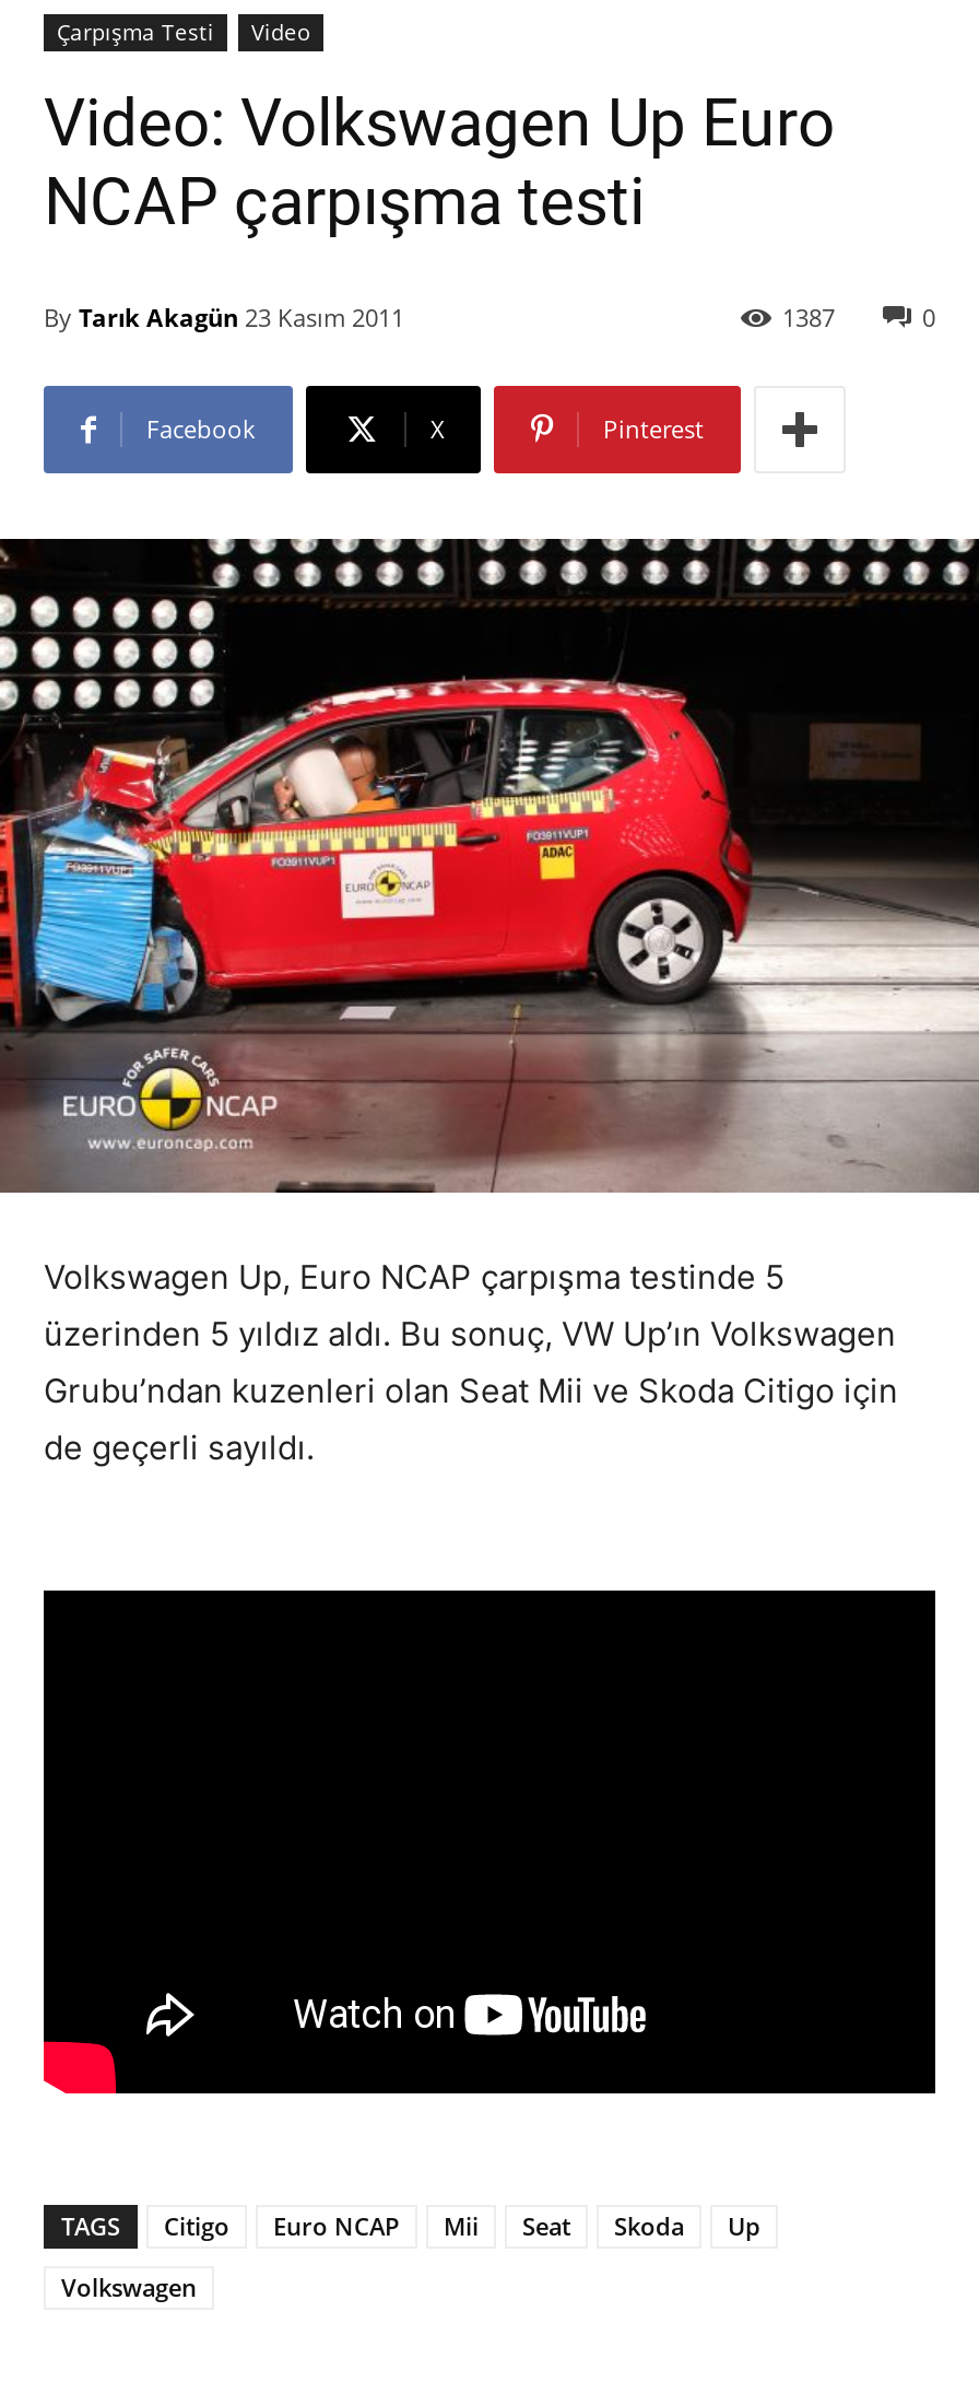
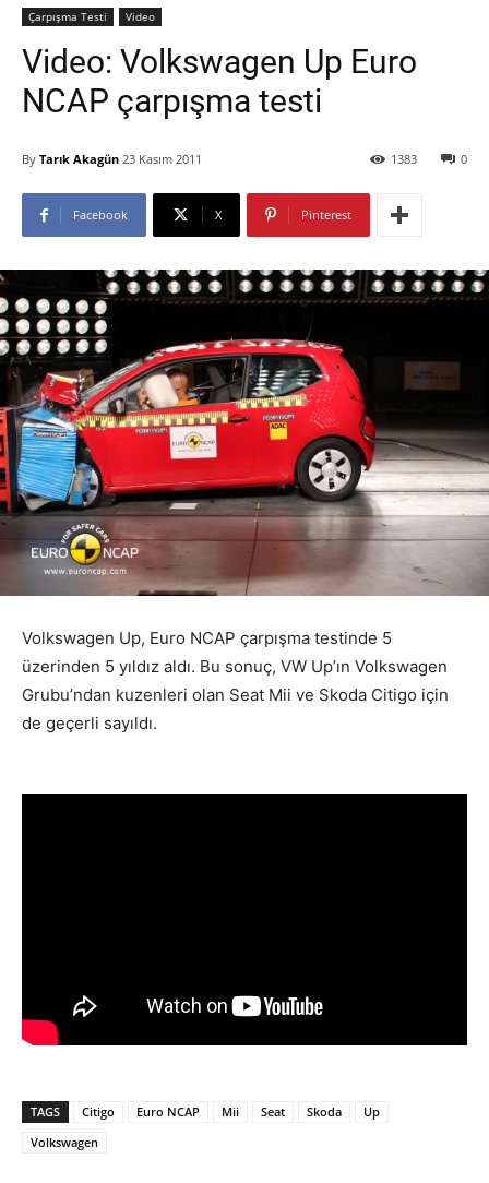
[782,301,835,334] 1387 -> [391,151,417,167] 1383

